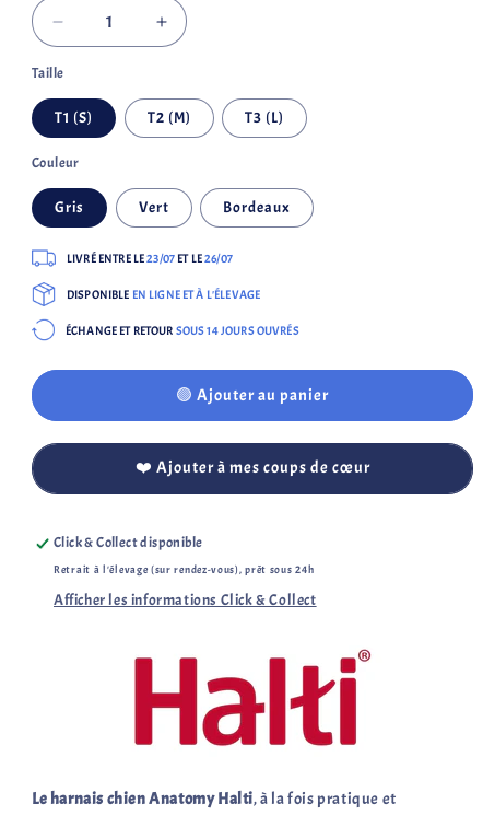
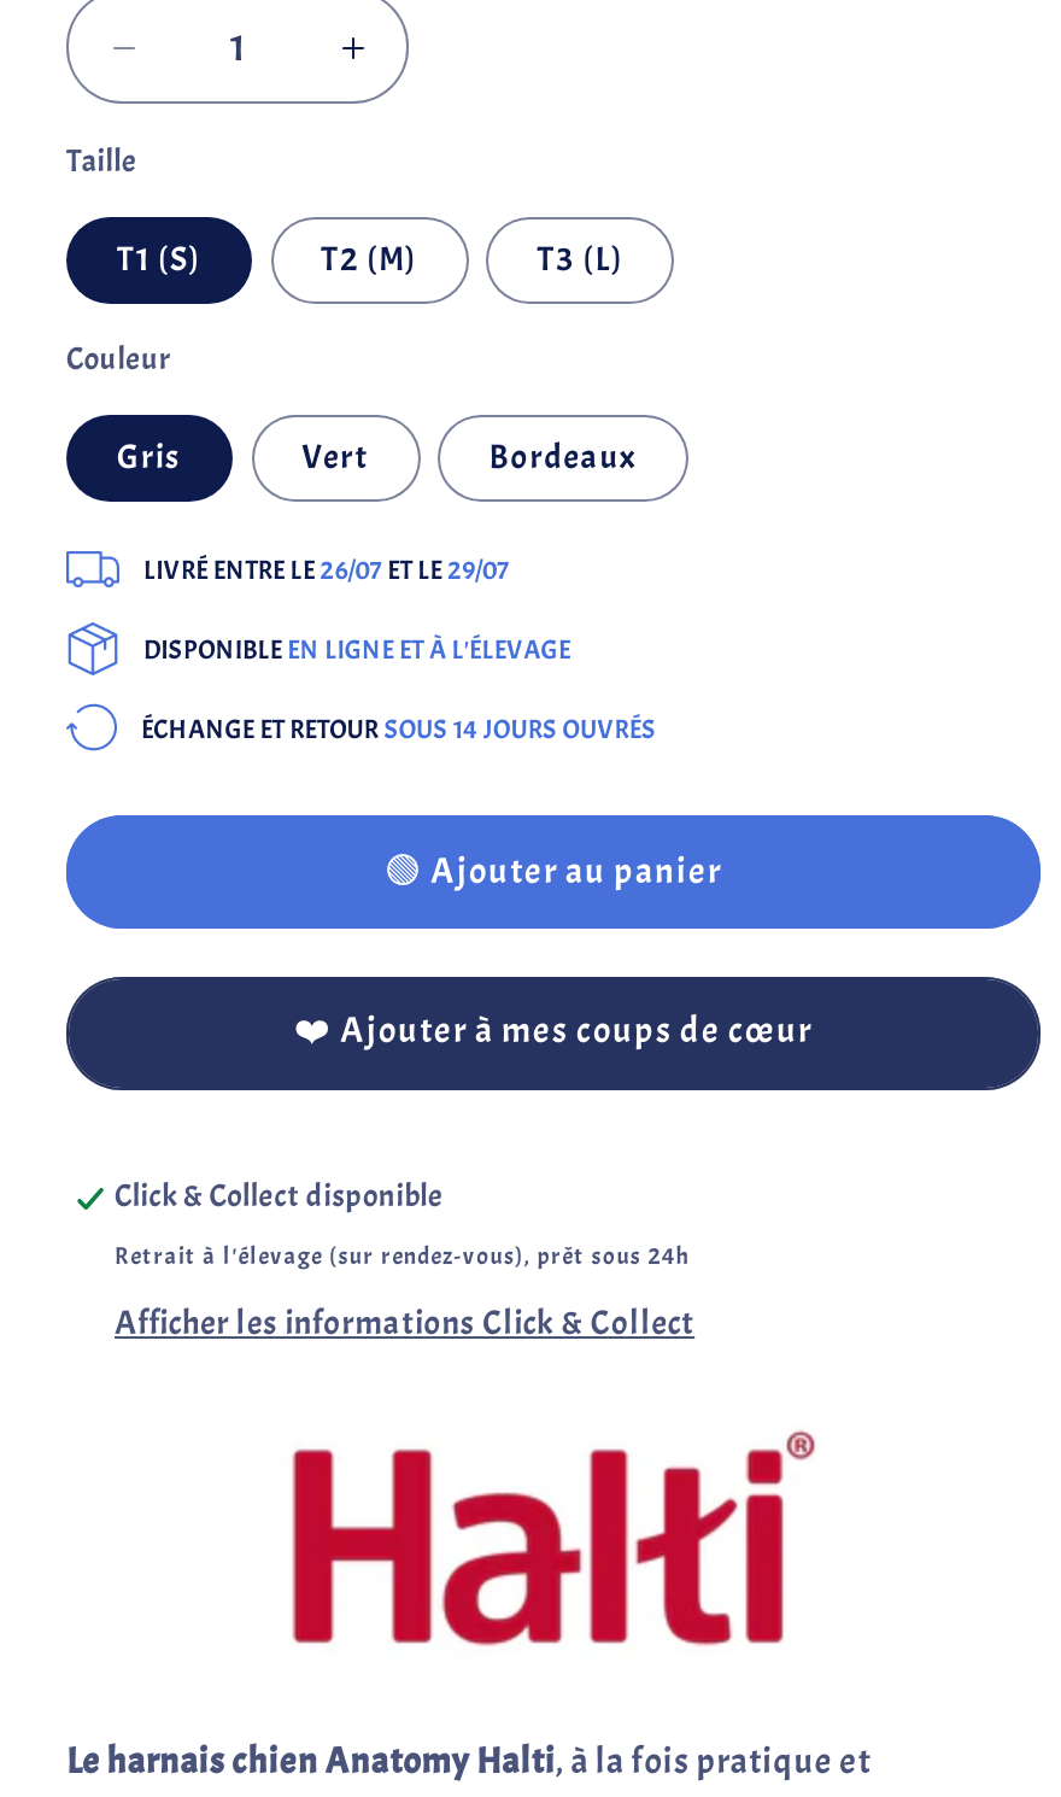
[67,251,233,266] LIVRÉ ENTRE LE 23/07 ET LE 26/07 -> [143,554,510,587] LIVRÉ ENTRE LE 26/07 ET LE 29/07

